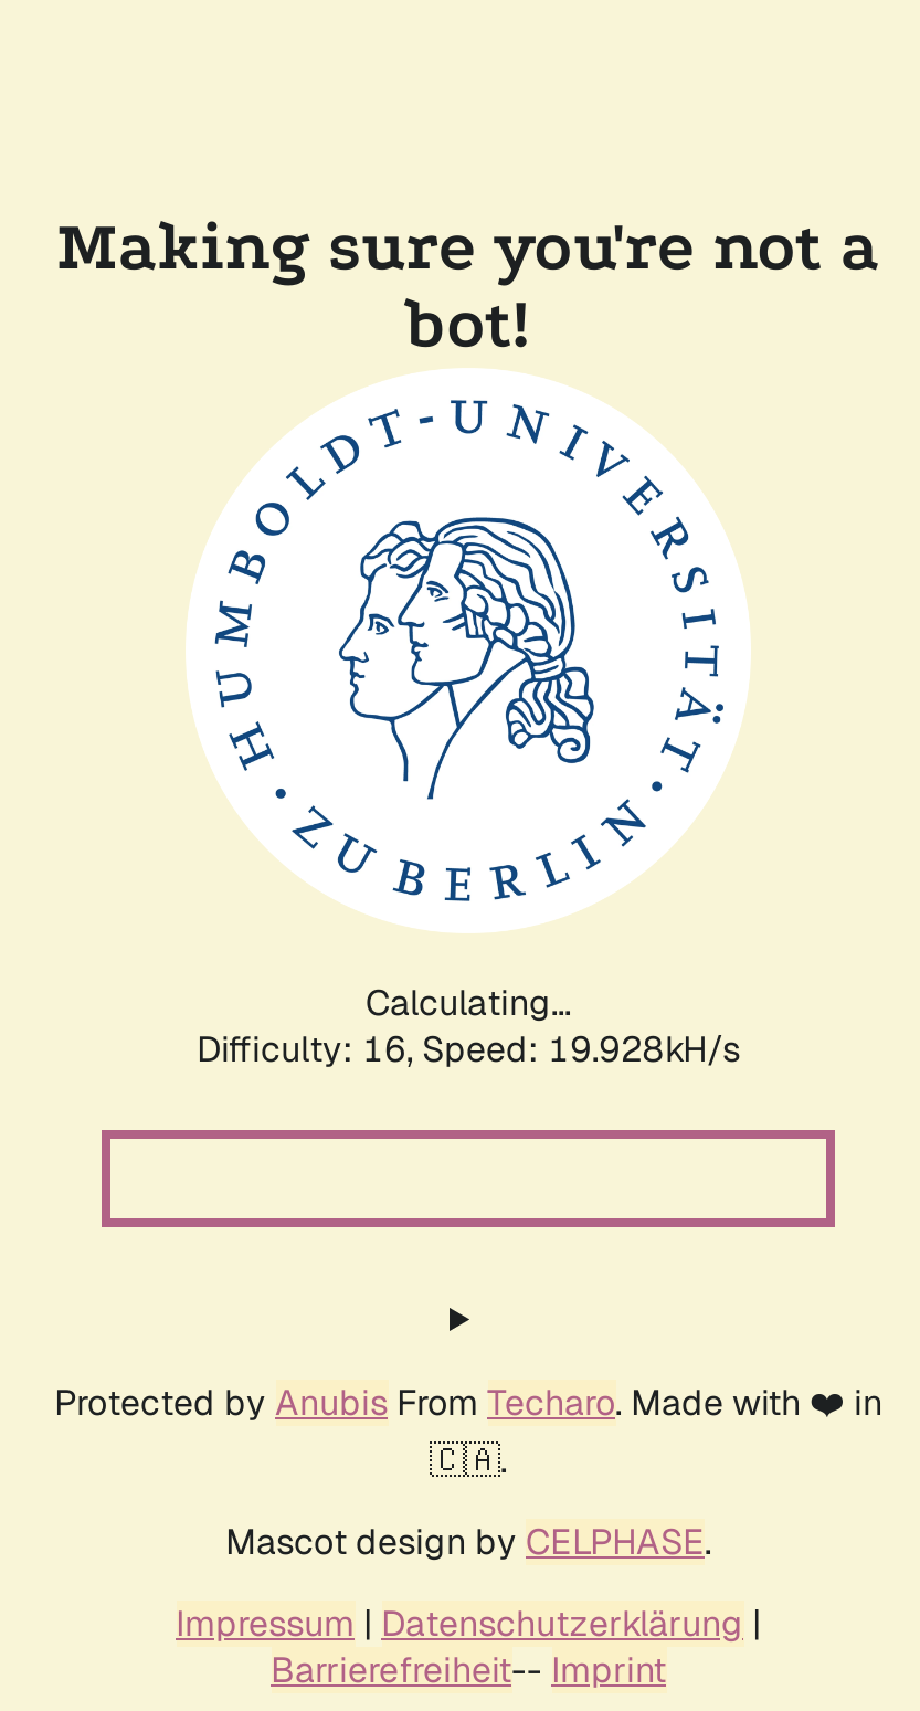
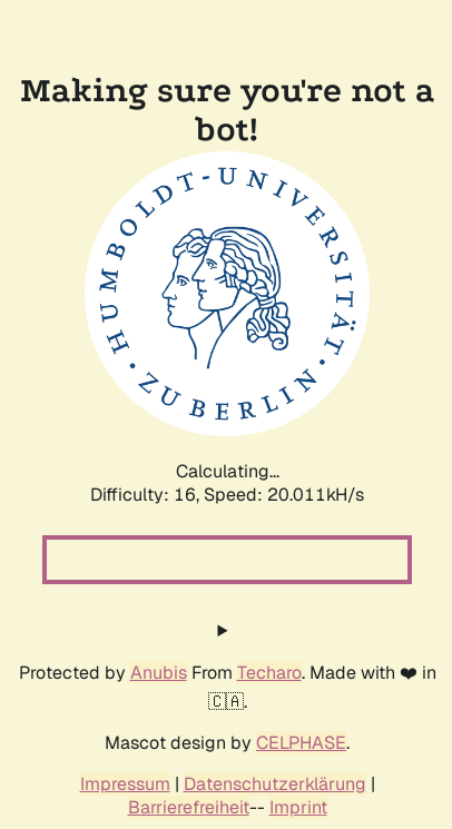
[197,1026,740,1073] Difficulty: 16, Speed: 19.928kH/s -> [90,483,364,506] Difficulty: 16, Speed: 20.011kH/s

